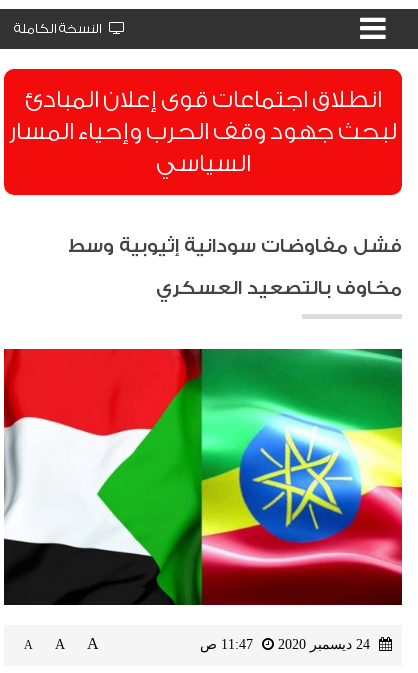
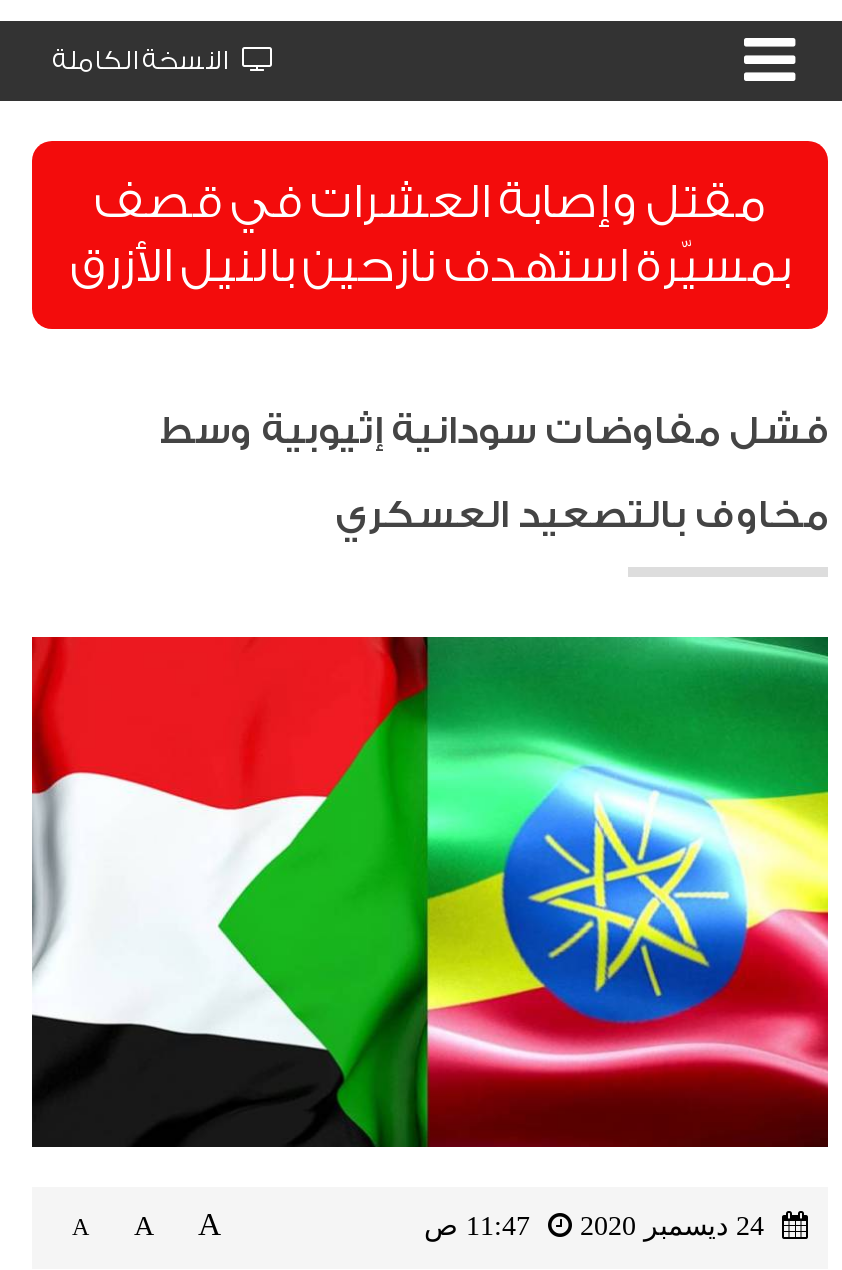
[9,86,397,177] انطلاق اجتماعات قوى إعلان المبادئ | لبحث جهود وقف الحرب وإحياء المسار | السياسي -> [70,175,790,293] مقتل وإصابة العشرات في قصف | بمسيّرة استهدف نازحين بالنيل الأزرق

